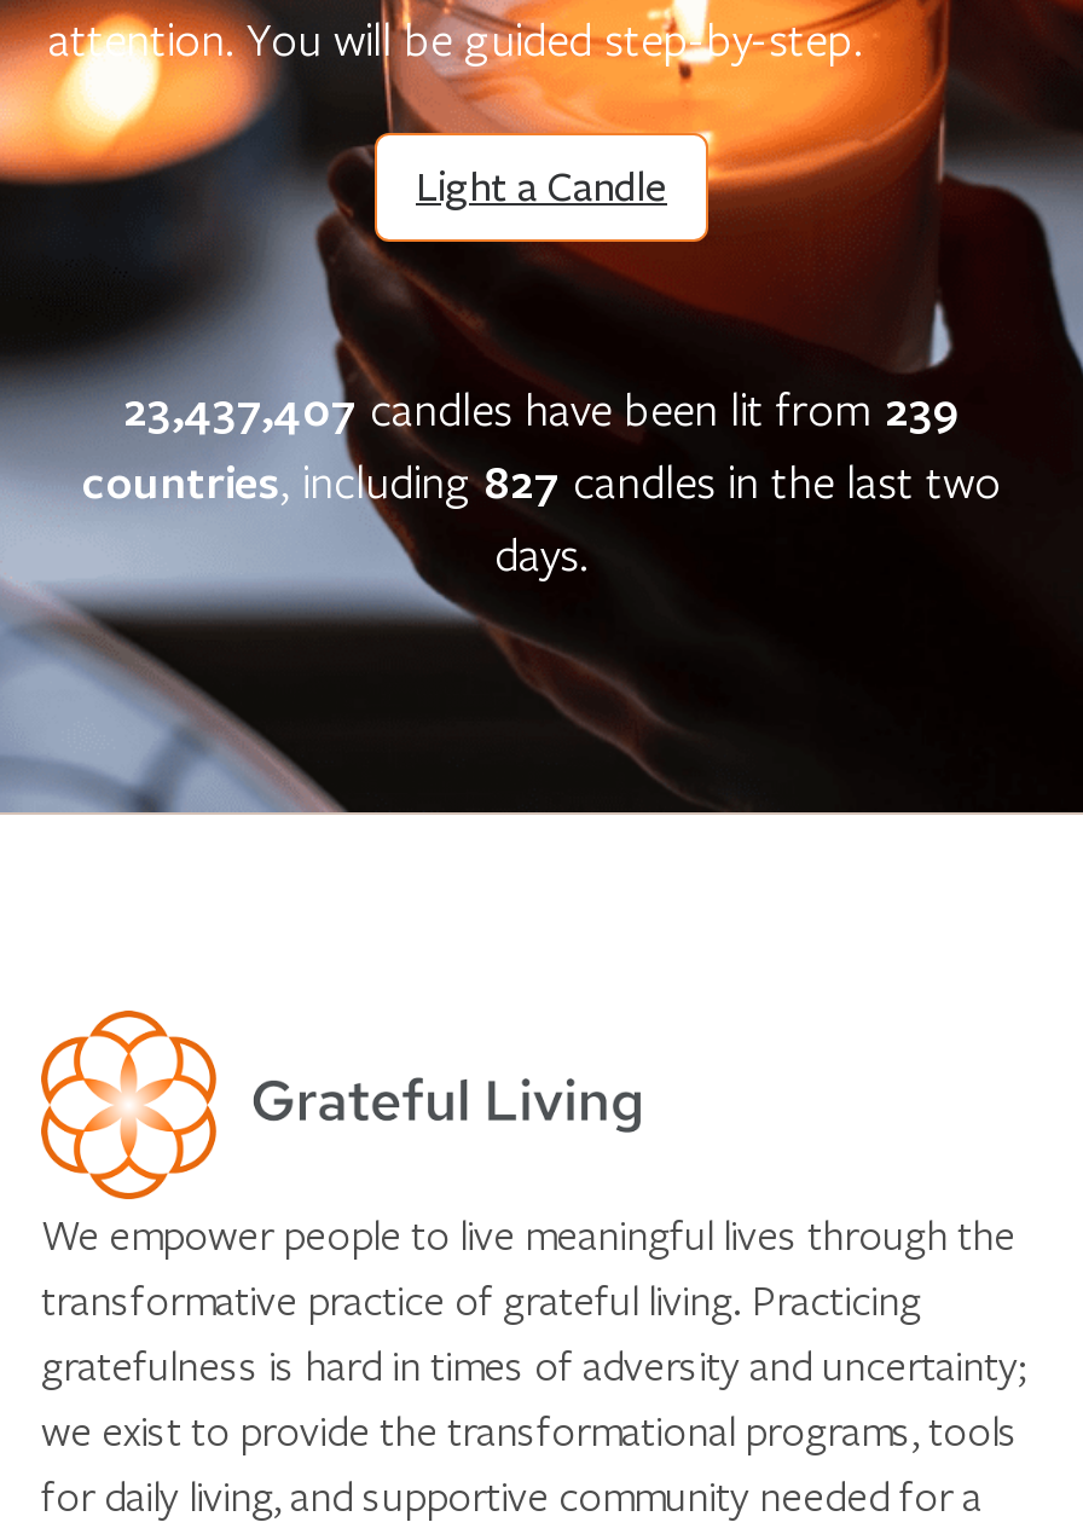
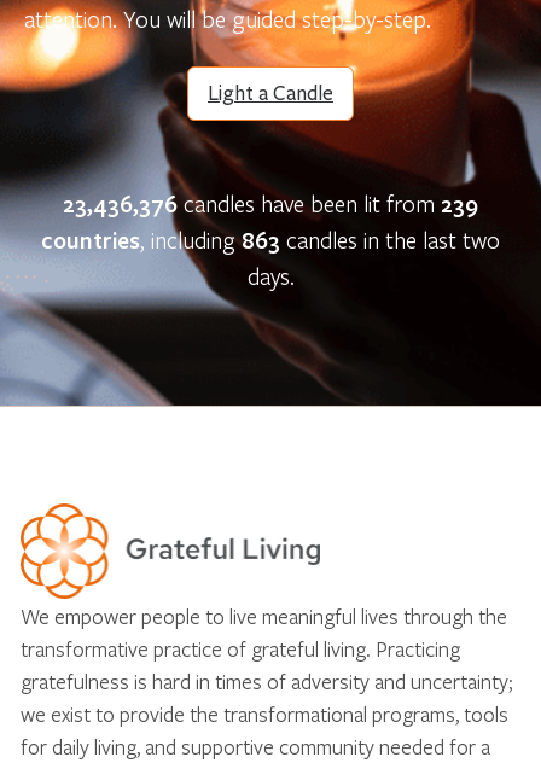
[123,376,960,439] 23,437,407 candles have been lit from 239 -> [63,188,478,219] 23,436,376 candles have been lit from 239
[82,449,1001,512] countries, including 827 candles in the last two -> [41,224,500,256] countries, including 863 candles in the last two

